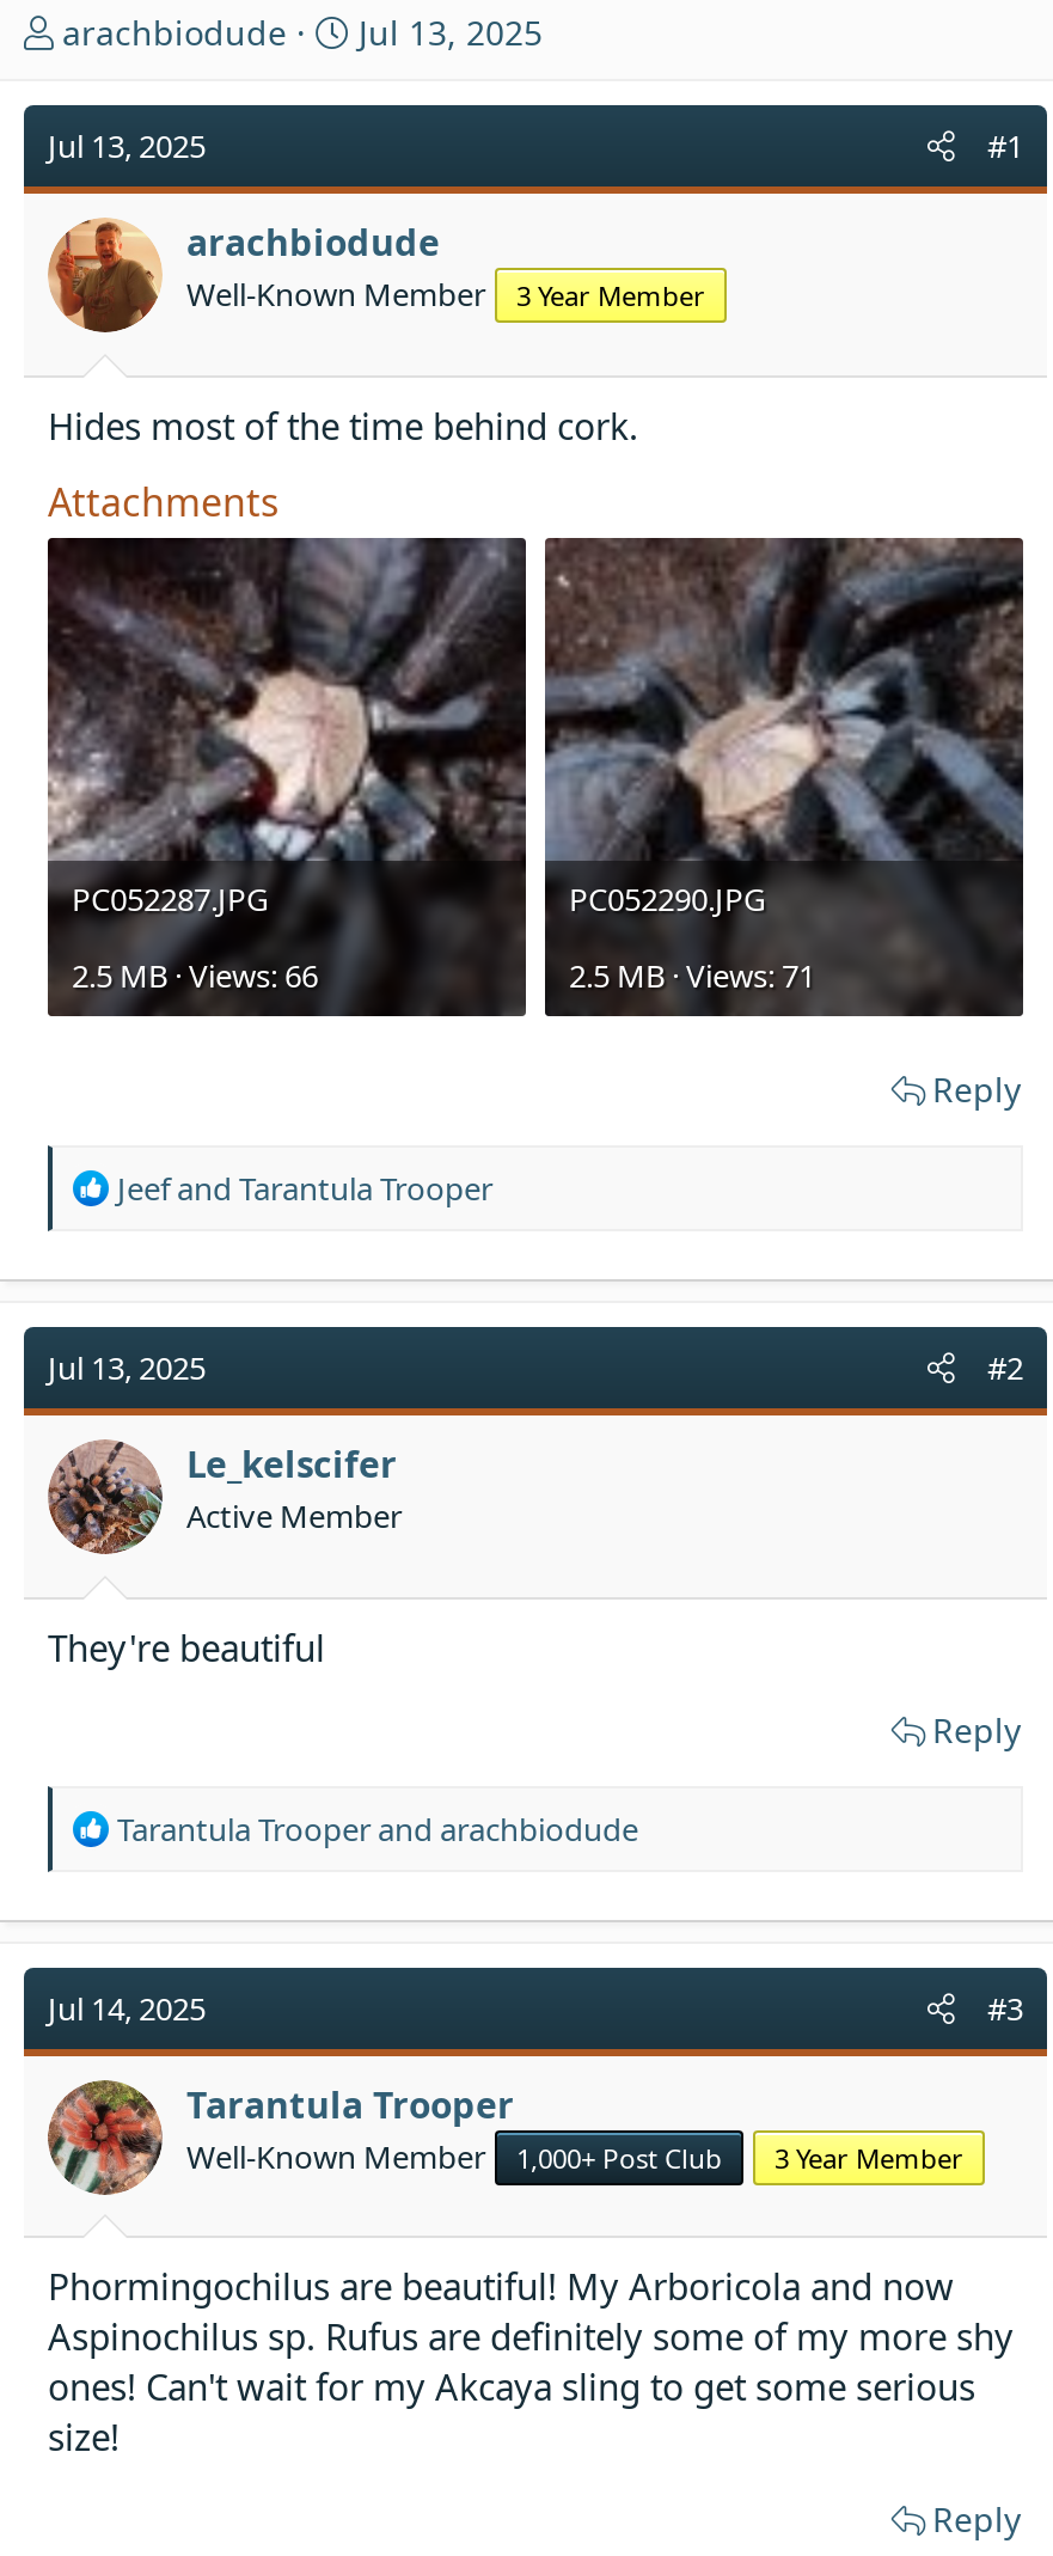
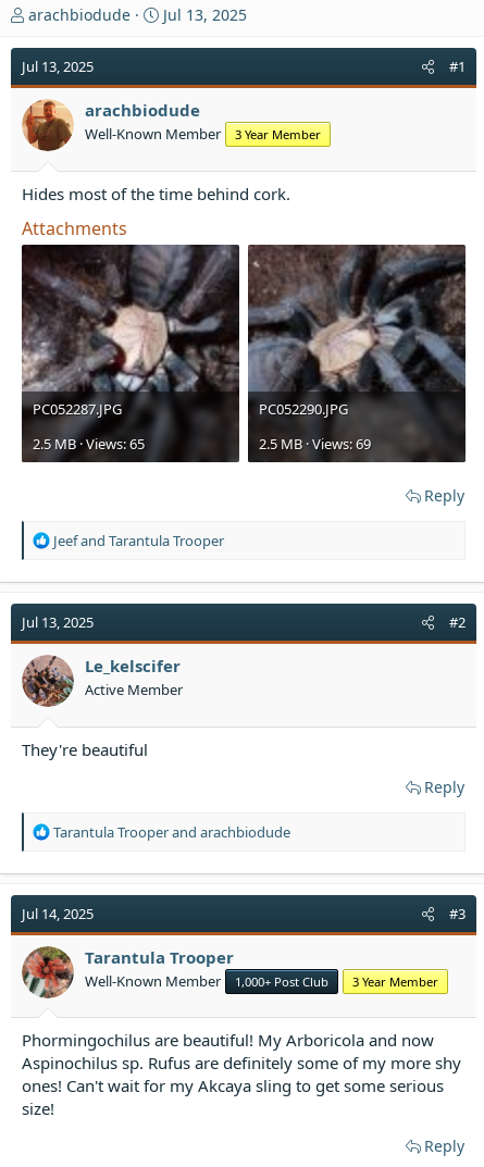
[72,953,318,996] 2.5 MB · Views: 66 -> [33,433,145,453] 2.5 MB · Views: 65
[569,953,815,996] 2.5 MB · Views: 71 -> [259,433,371,453] 2.5 MB · Views: 69

